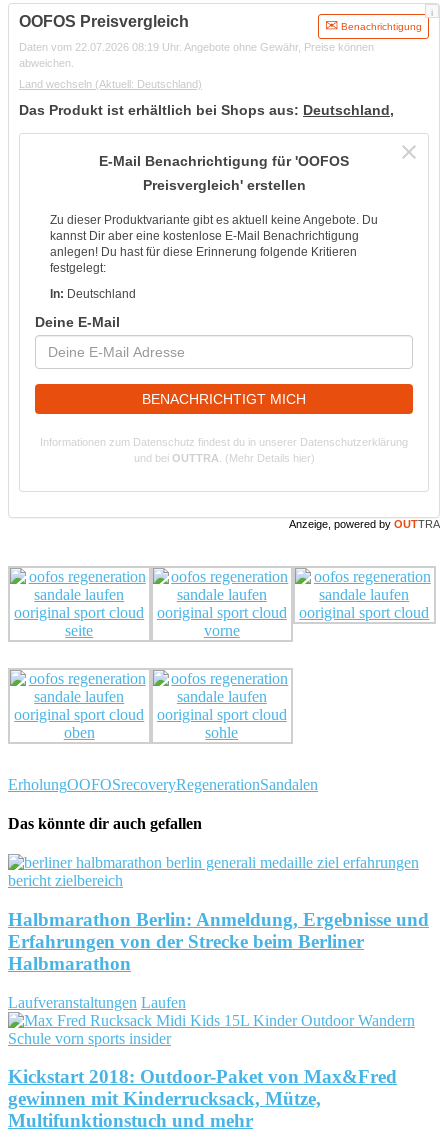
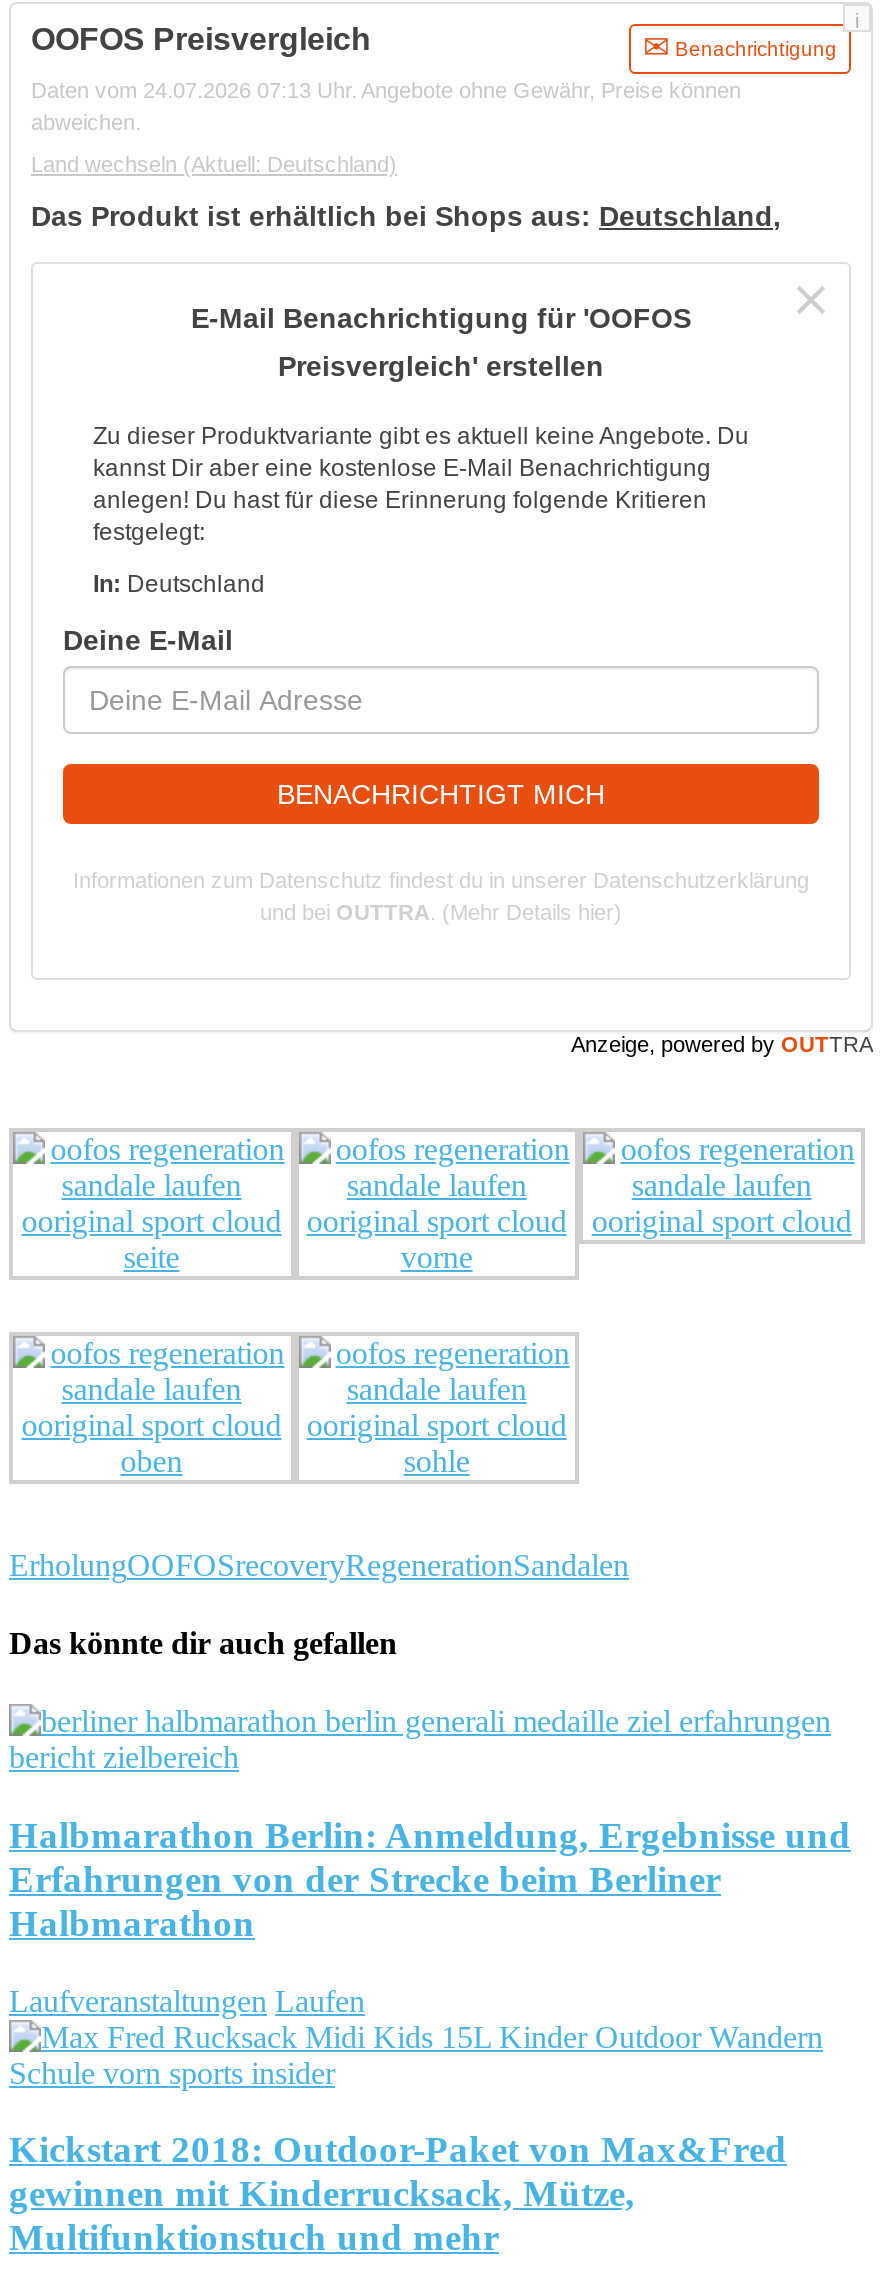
[19,41,374,53] Daten vom 22.07.2026 08:19 Uhr. Angebote ohne Gewähr, Preise können -> [31,77,741,101] Daten vom 24.07.2026 07:13 Uhr. Angebote ohne Gewähr, Preise können

